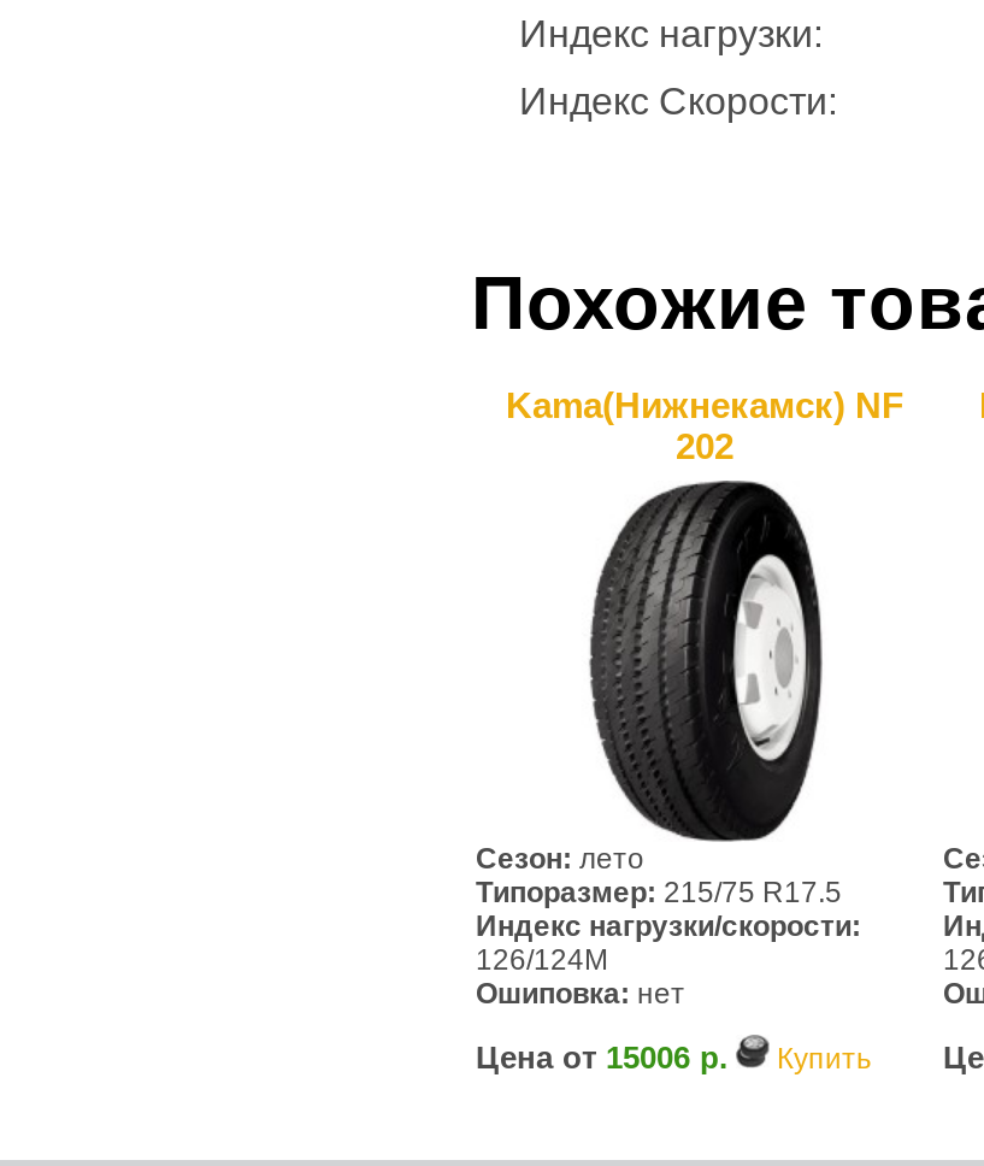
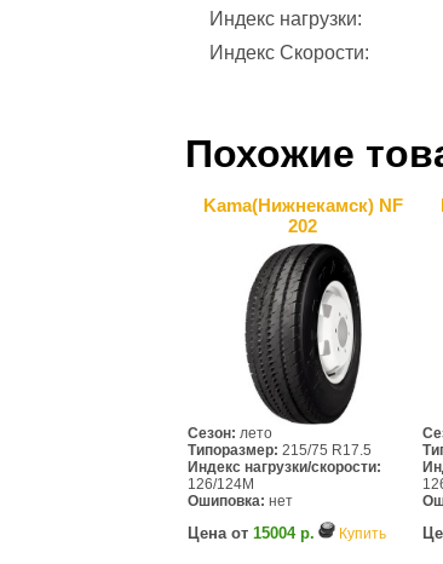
[476,1040,871,1076] Цена от 15006 р. Купить -> [188,524,386,542] Цена от 15004 р. Купить

